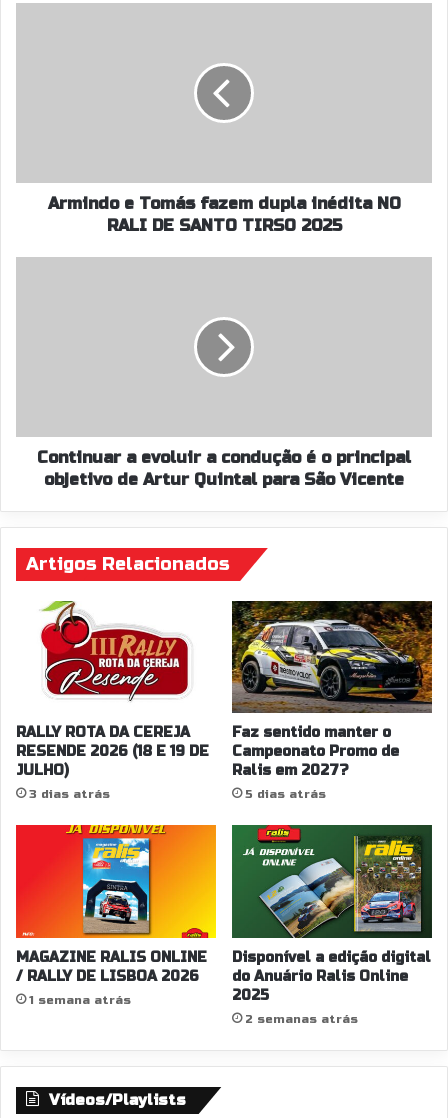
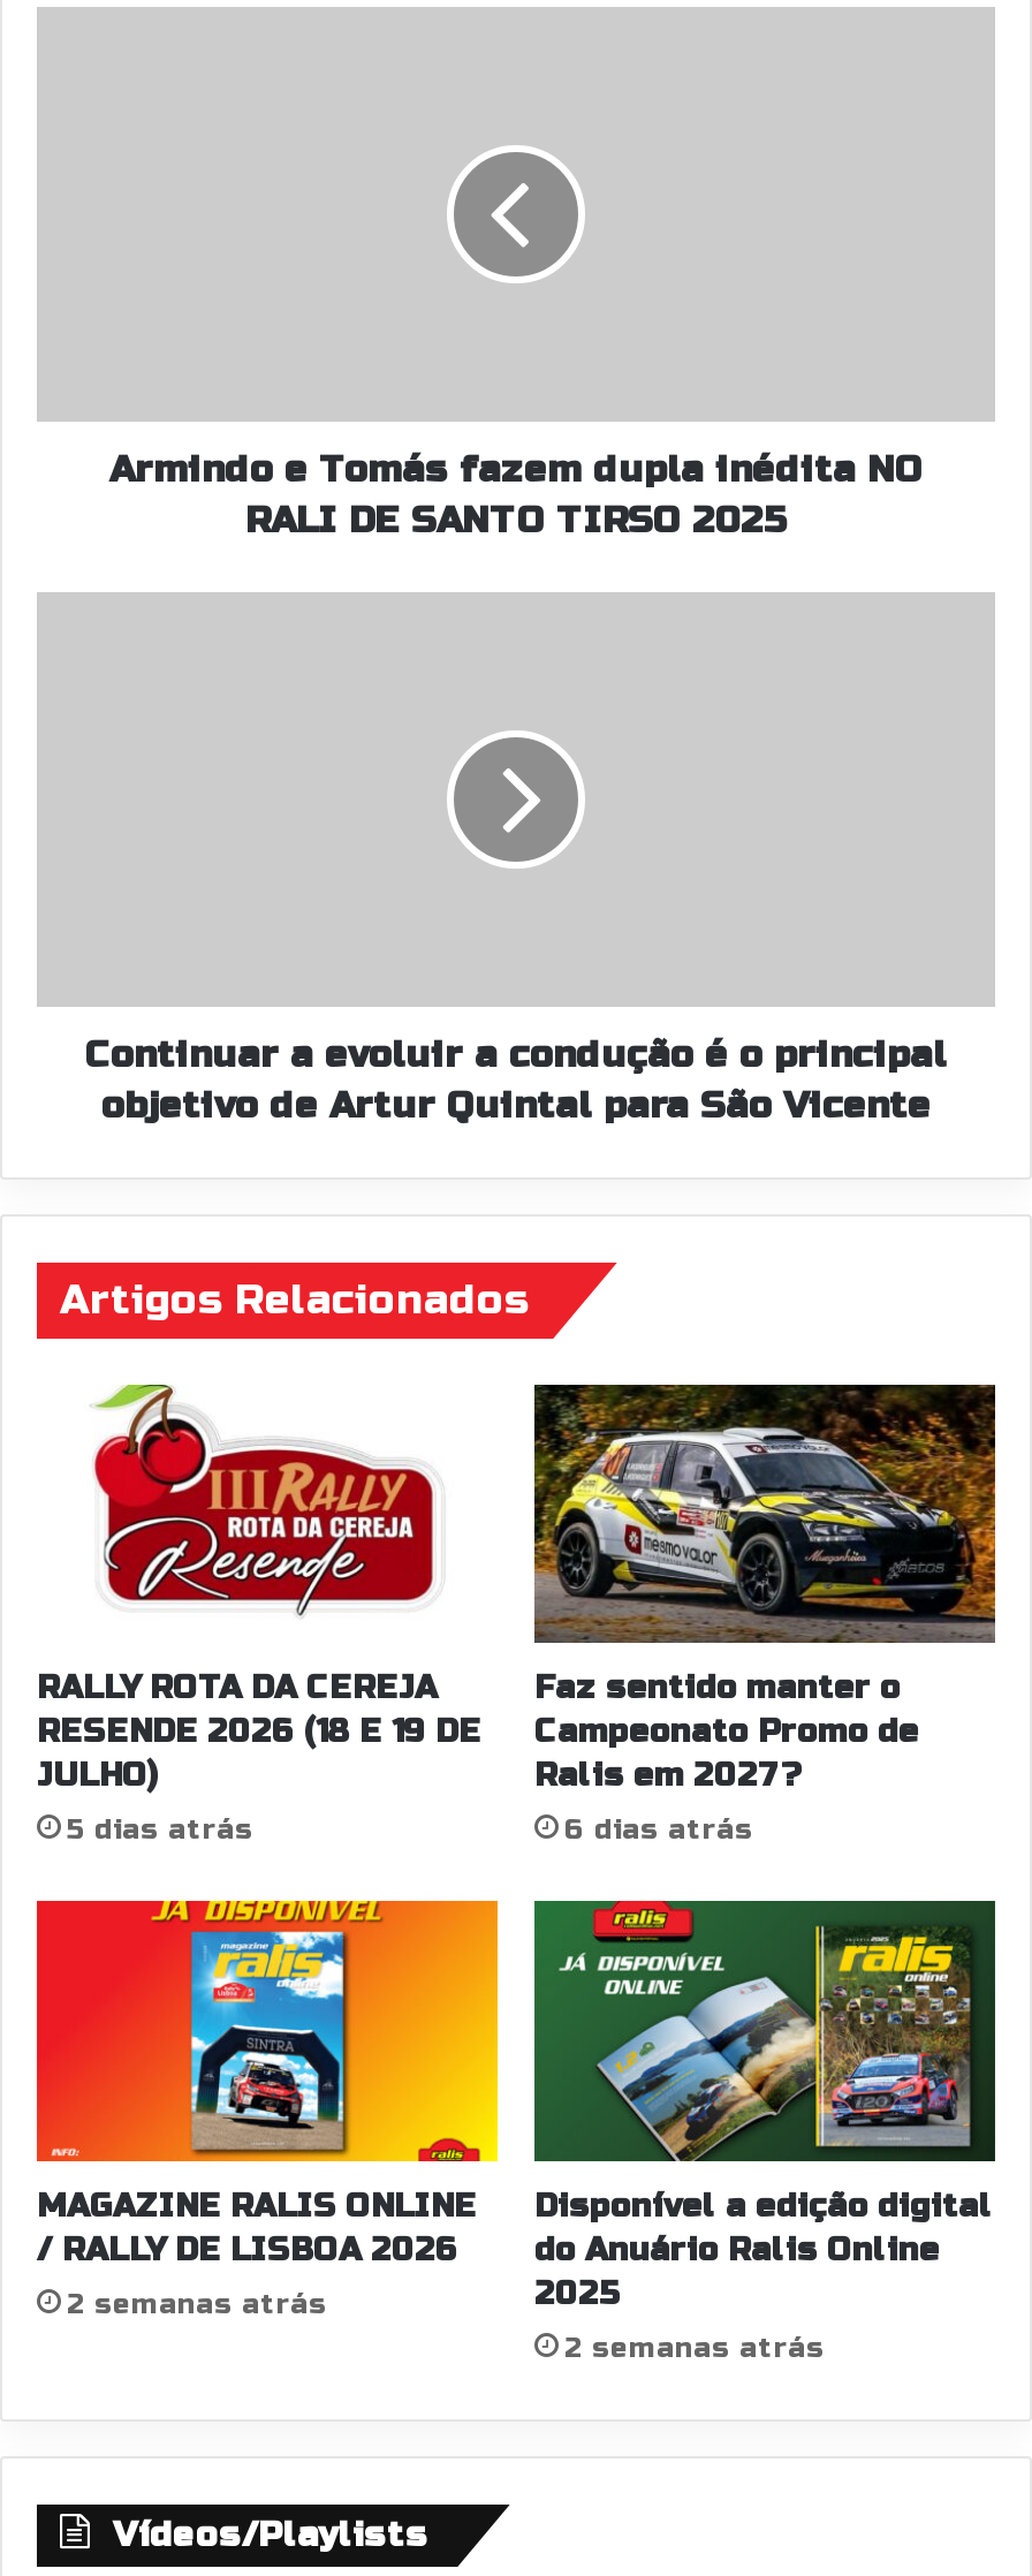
[29,787,110,801] 3 dias atrás -> [67,1814,253,1846] 5 dias atrás
[245,787,326,801] 5 dias atrás -> [564,1814,753,1846] 6 dias atrás
[29,993,131,1007] 1 semana atrás -> [67,2288,327,2320] 2 semanas atrás

